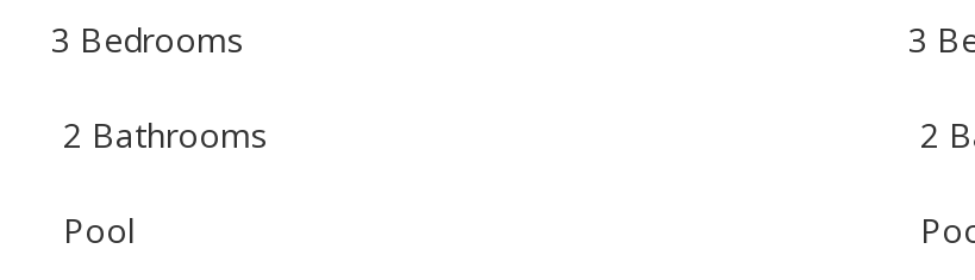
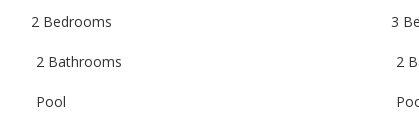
[51,16,244,62] 3 Bedrooms -> [31,12,112,31] 2 Bedrooms

